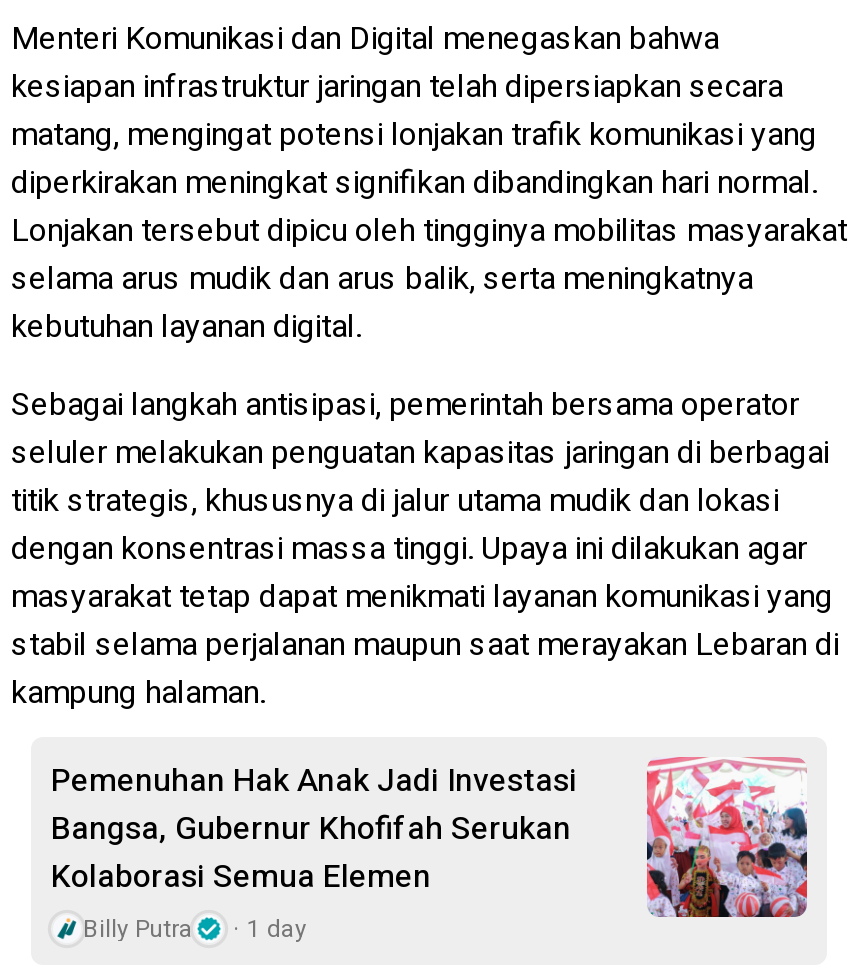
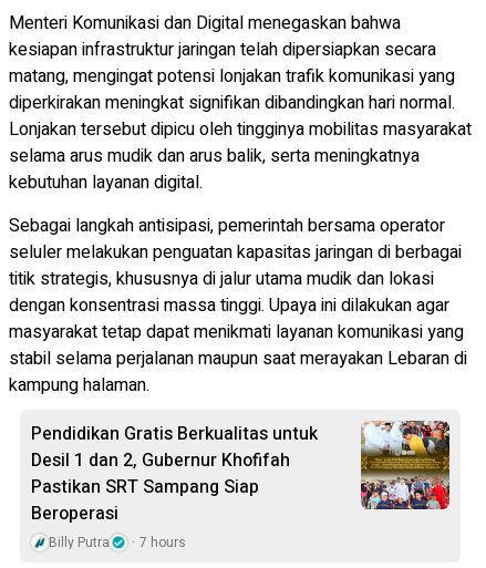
[51,755,809,919] [image] | Pemenuhan Hak Anak Jadi Investasi | Bangsa, Gubernur Khofifah Serukan | Kolaborasi Semua Elemen -> [31,420,451,527] [image] | Pendidikan Gratis Berkualitas untuk | Desil 1 dan 2, Gubernur Khofifah | Pastikan SRT Sampang Siap | Beroperasi
[83,911,307,947] Billy Putra 1 day -> [49,533,186,553] Billy Putra 7 hours

